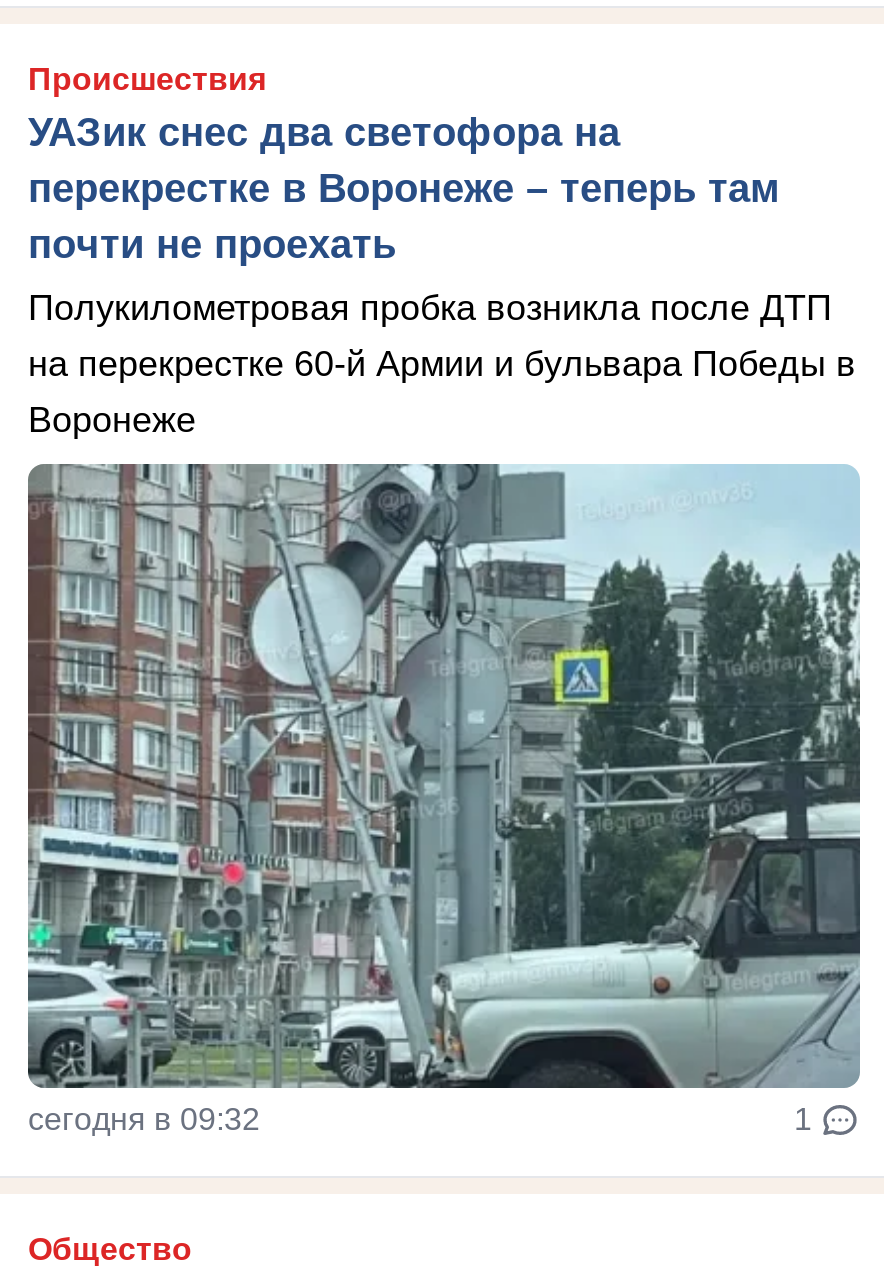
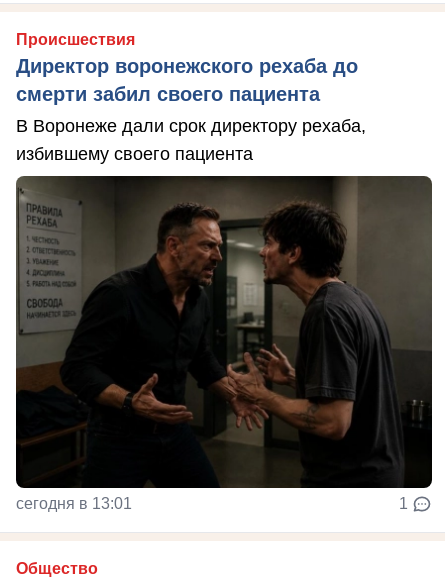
[28,110,780,266] УАЗик снес два светофора на | перекрестке в Воронеже – теперь там | почти не проехать -> [16,55,358,105] Директор воронежского рехаба до | смерти забил своего пациента
[28,288,856,440] Полукилометровая пробка возникла после ДТП | на перекрестке 60-й Армии и бульвара Победы в | Воронеже -> [16,116,366,164] В Воронеже дали срок директору рехаба, | избившему своего пациента
[26,462,862,1136] [image] | сегодня в 09:32 -> [16,200,433,512] [image] | сегодня в 13:01

